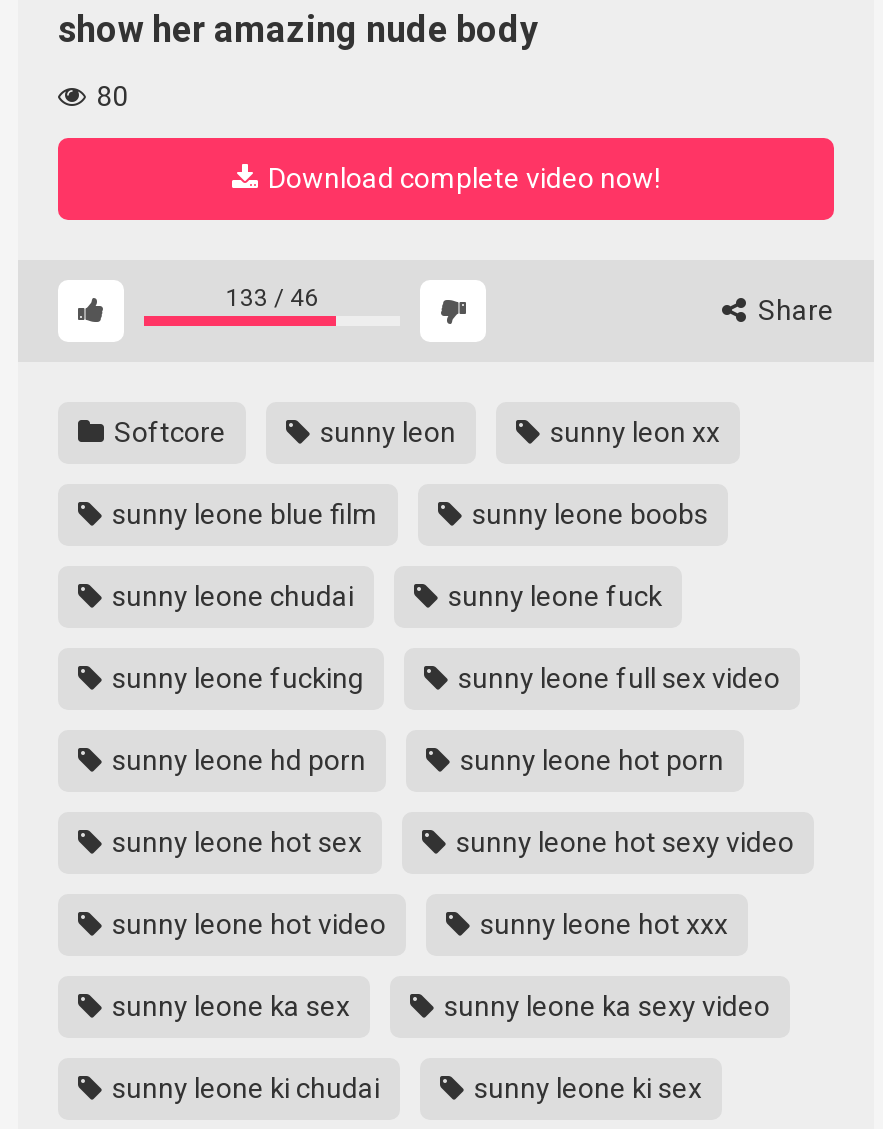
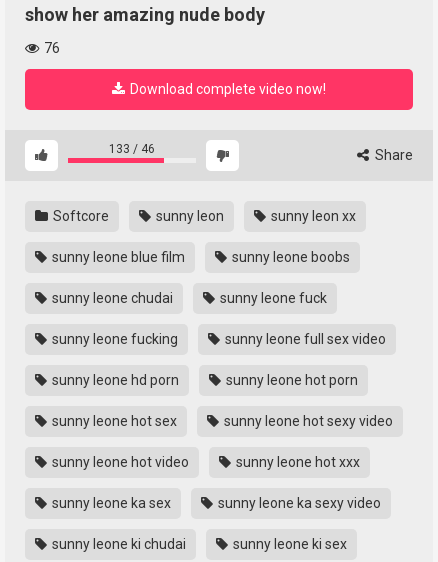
[90,80,128,112] 80 -> [41,40,60,56] 76

